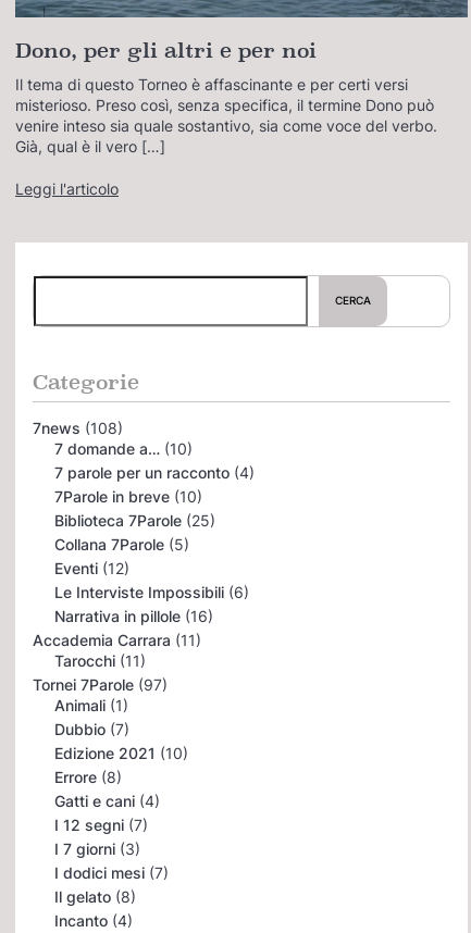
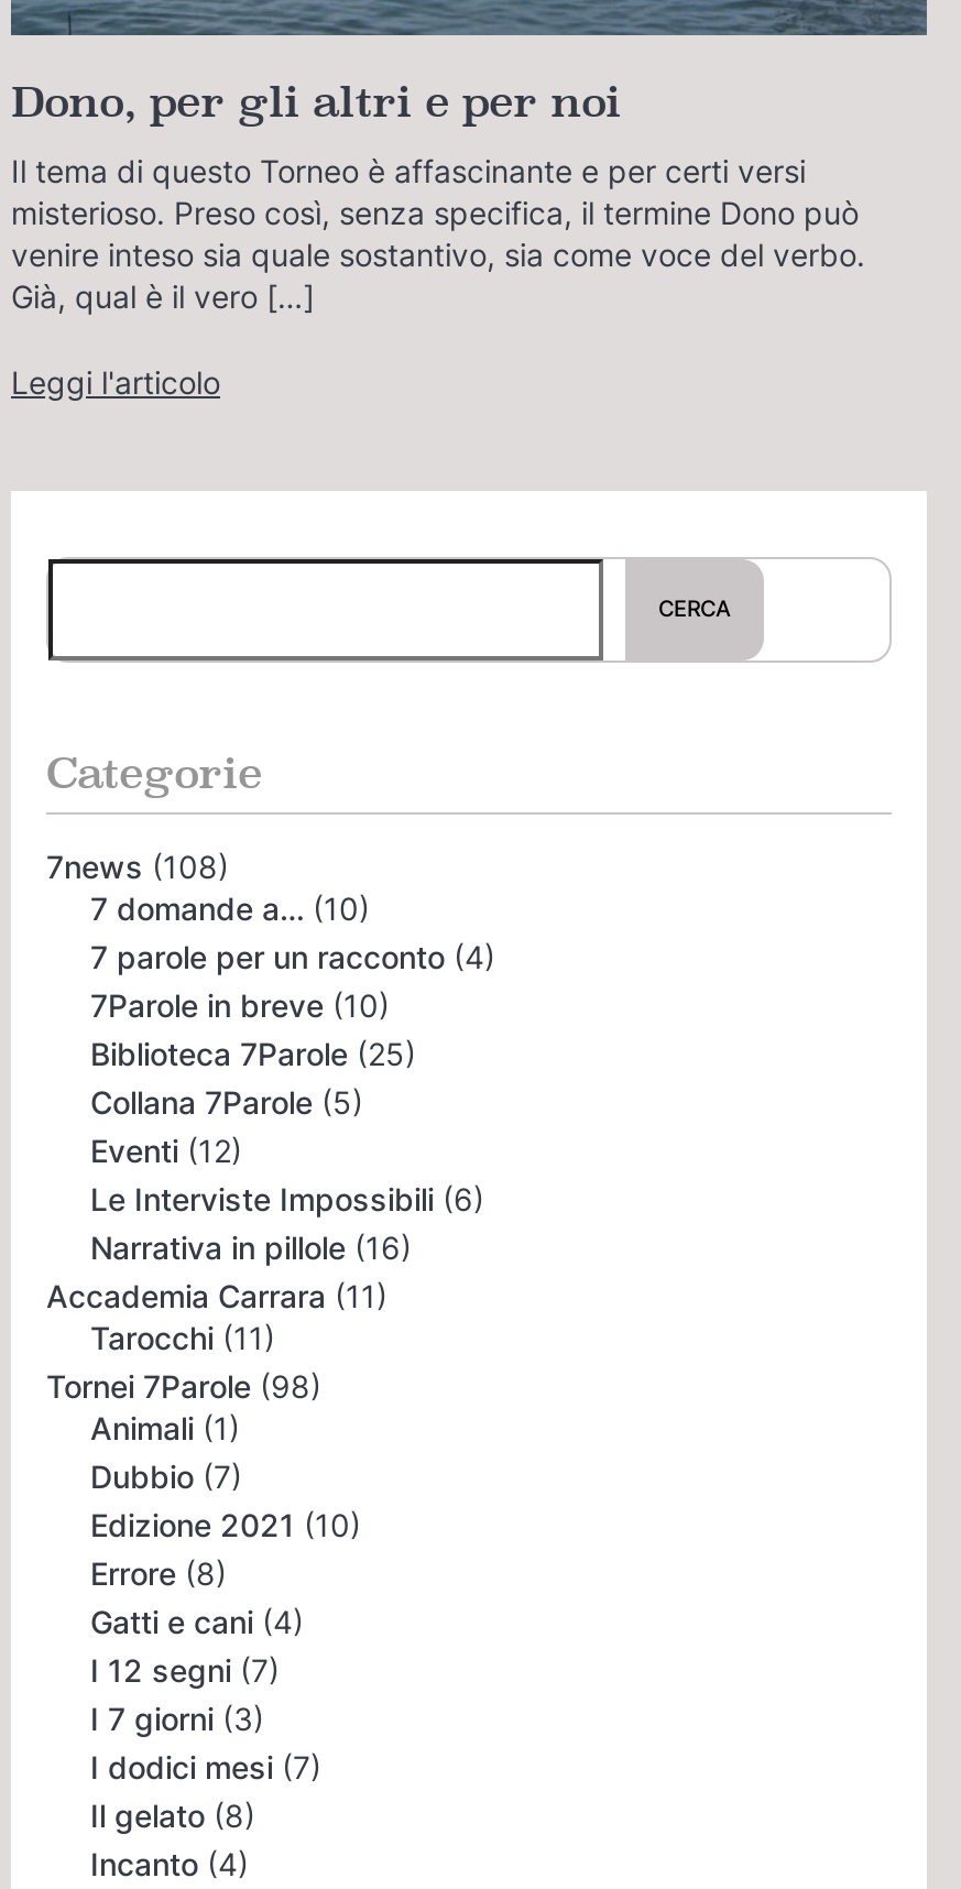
[33,675,168,693] Tornei 7Parole (97) -> [46,1366,321,1404] Tornei 7Parole (98)

